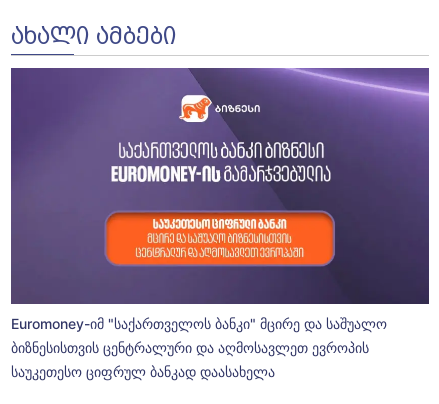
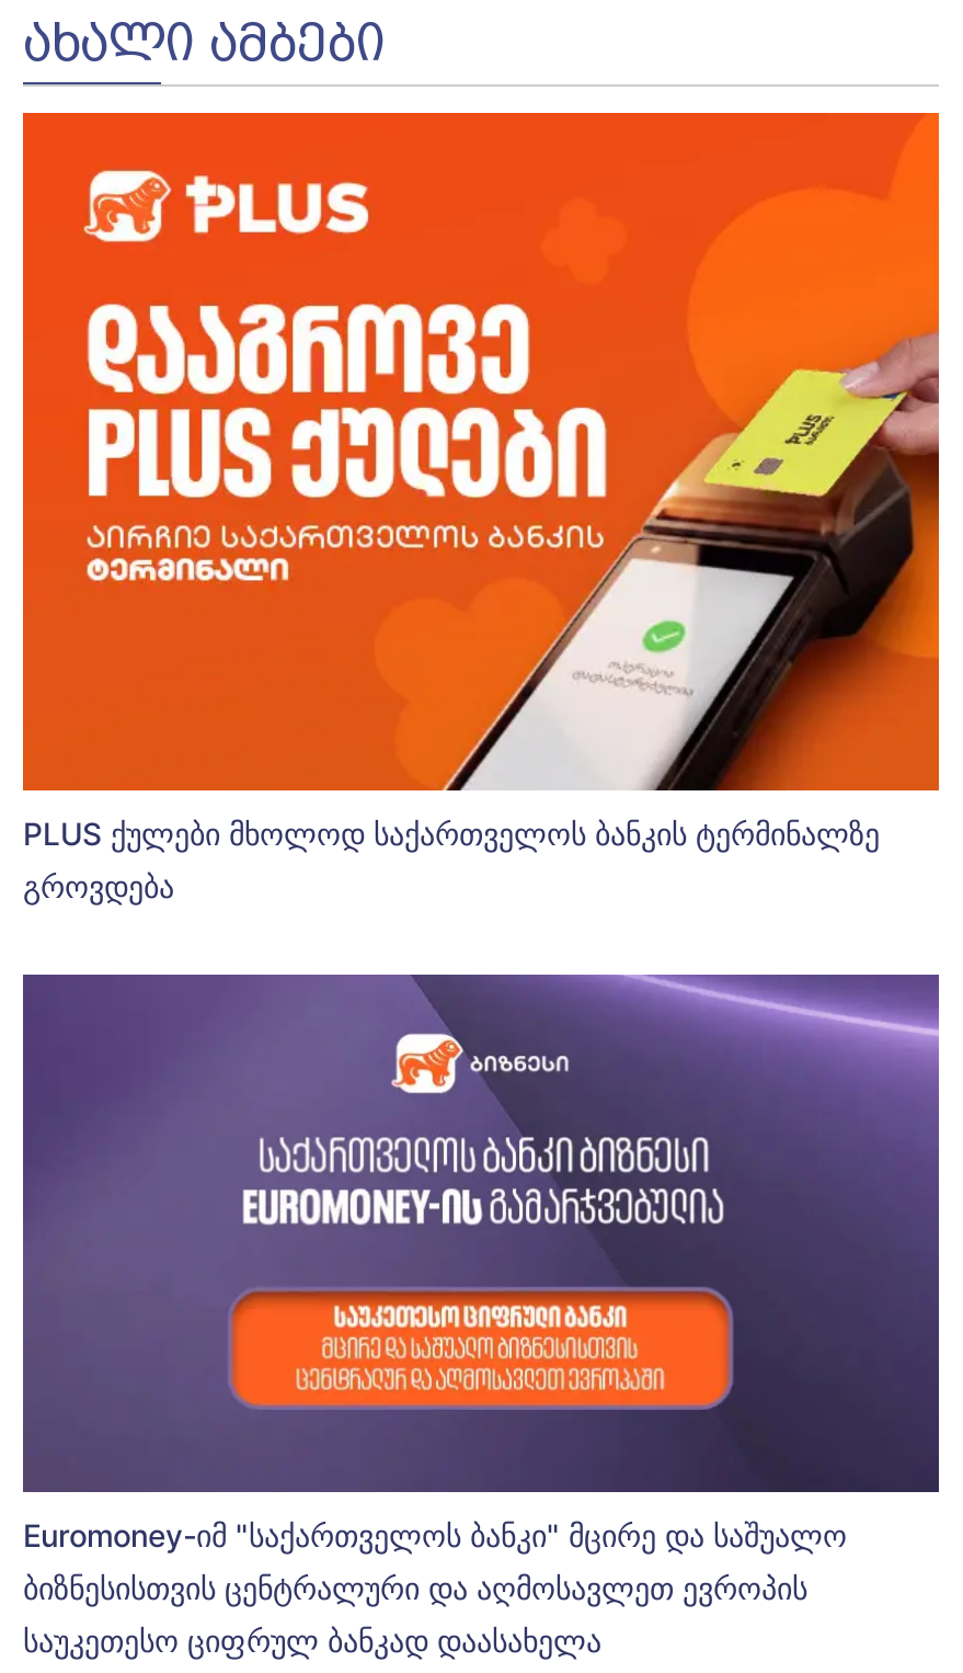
none -> [21,111,941,906] [image] | PLUS ქულები მხოლოდ საქართველოს ბანკის ტერმინალზე | გროვდება

